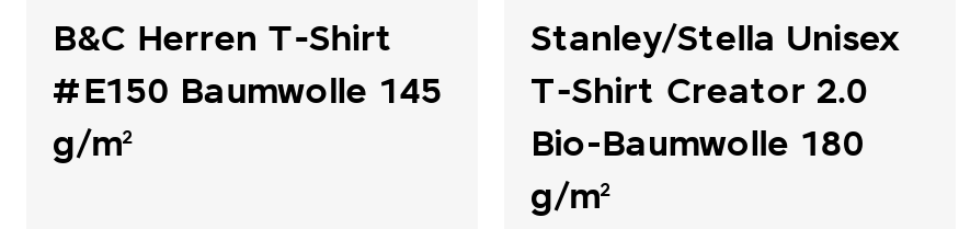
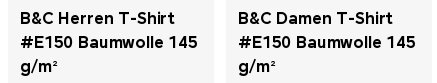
[530,20,900,167] Stanley/Stella Unisex | T-Shirt Creator 2.0 | Bio-Baumwolle 180 -> [238,10,416,53] B&C Damen T-Shirt | #E150 Baumwolle 145

